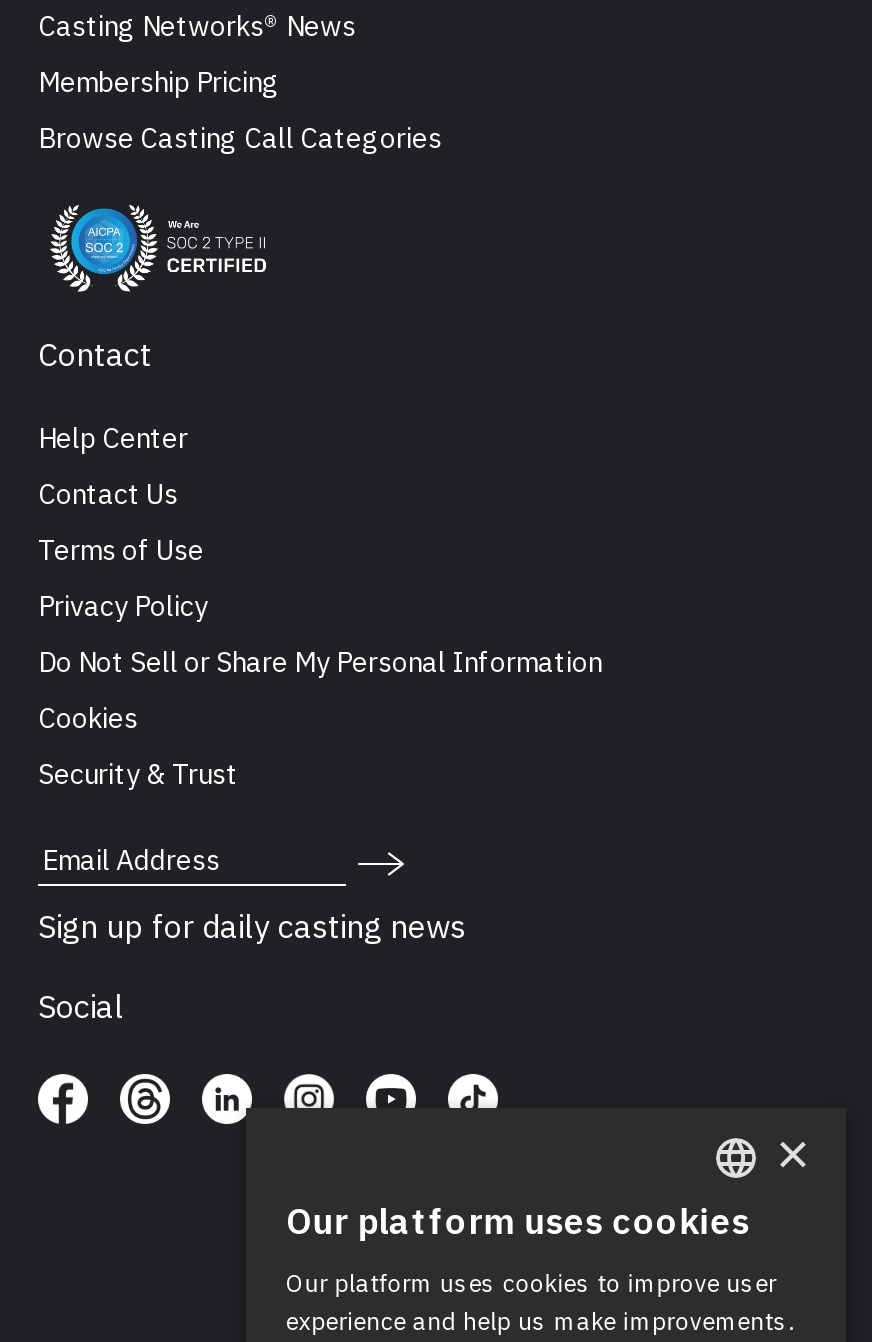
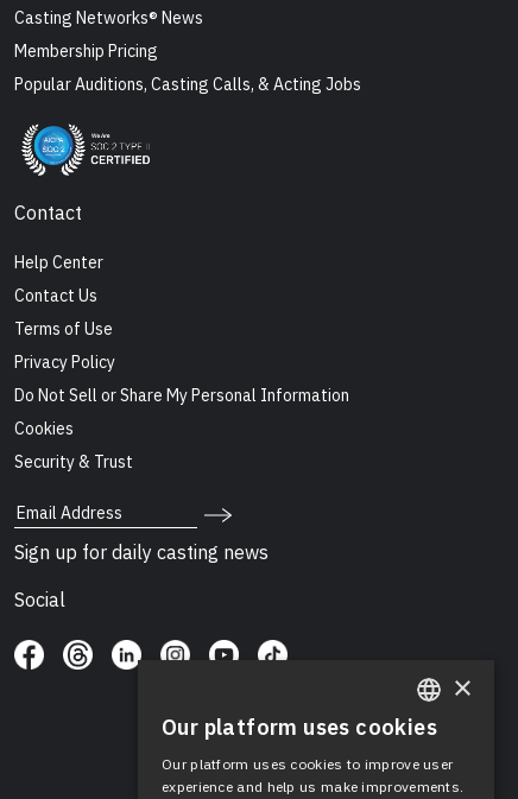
[38,120,442,156] Browse Casting Call Categories -> [14,74,361,95] Popular Auditions, Casting Calls, & Acting Jobs

